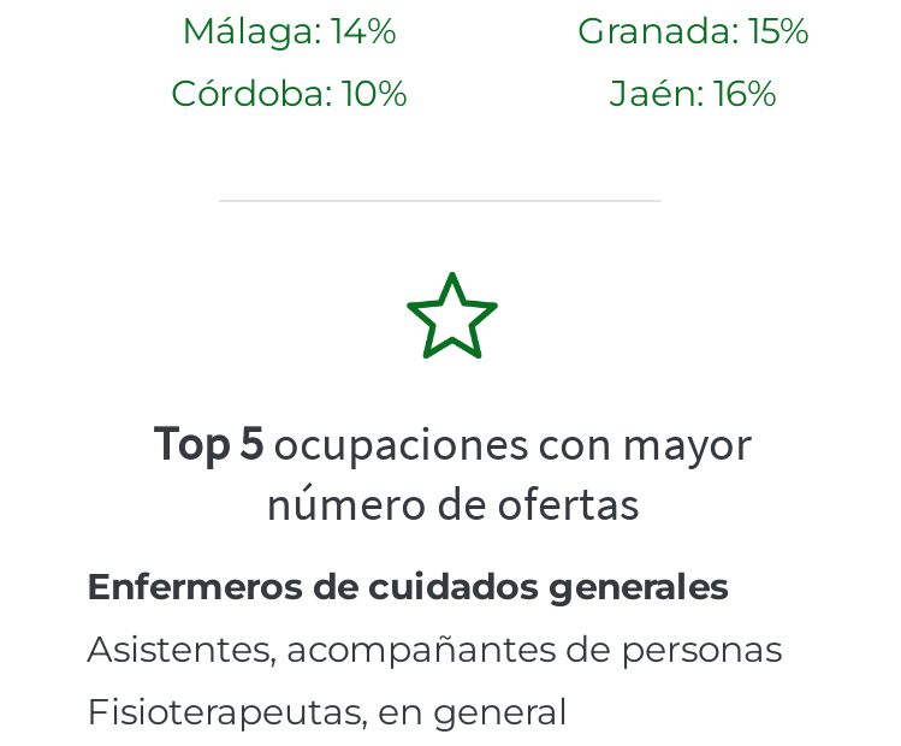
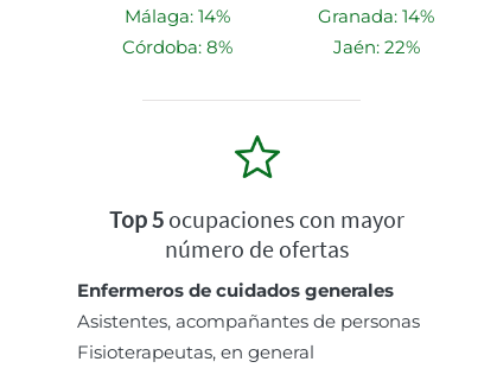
[577,9,808,54] Granada: 15% -> [318,4,434,27] Granada: 14%
[171,71,407,117] Córdoba: 10% -> [122,35,232,58] Córdoba: 8%
[610,71,776,117] Jaén: 16% -> [333,35,419,58] Jaén: 22%

